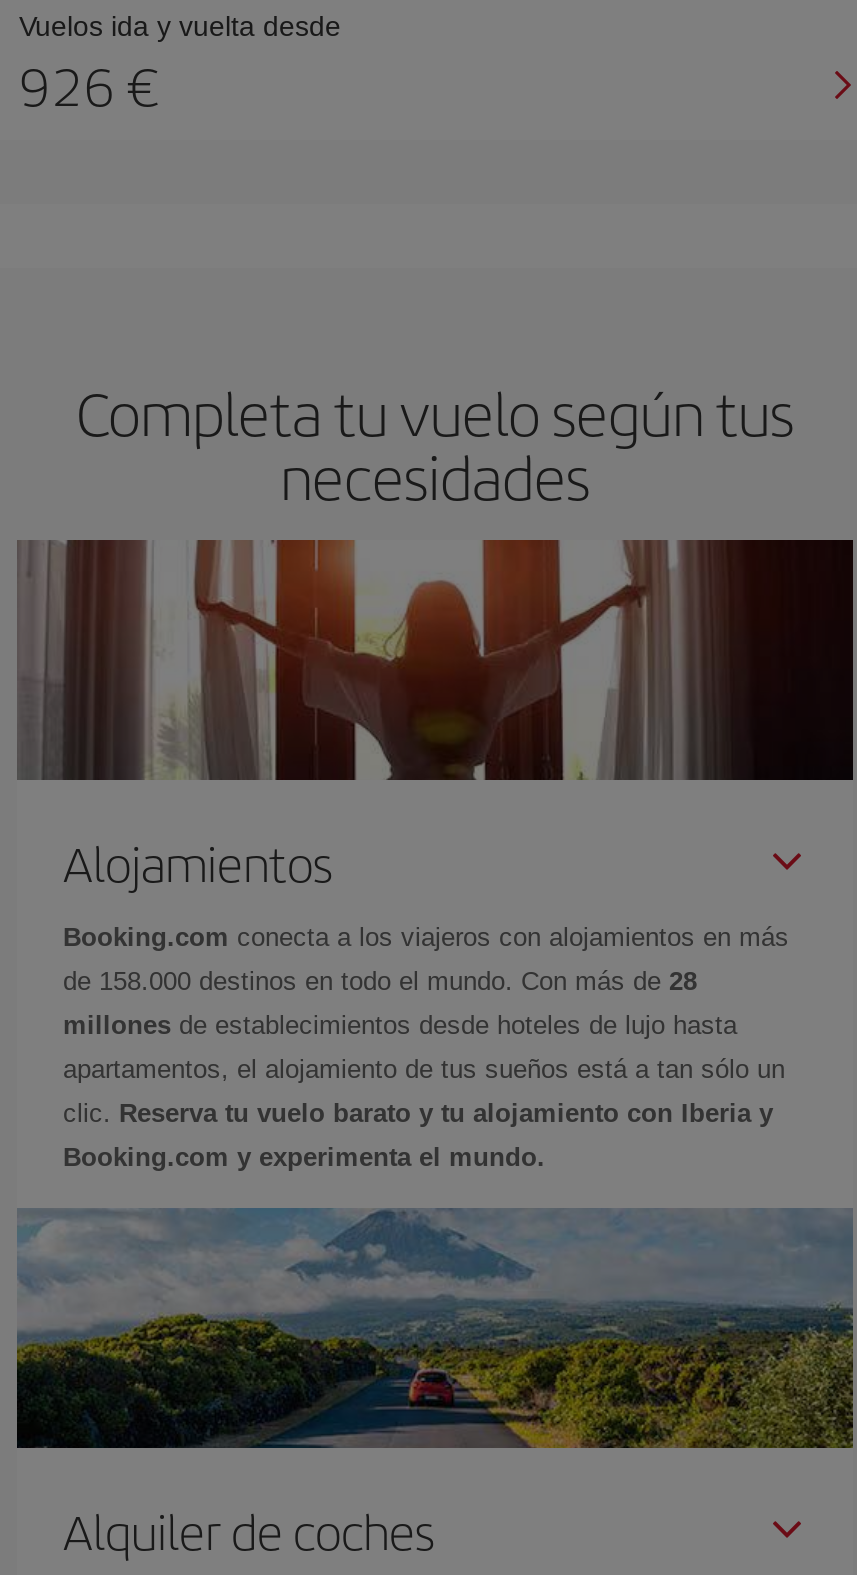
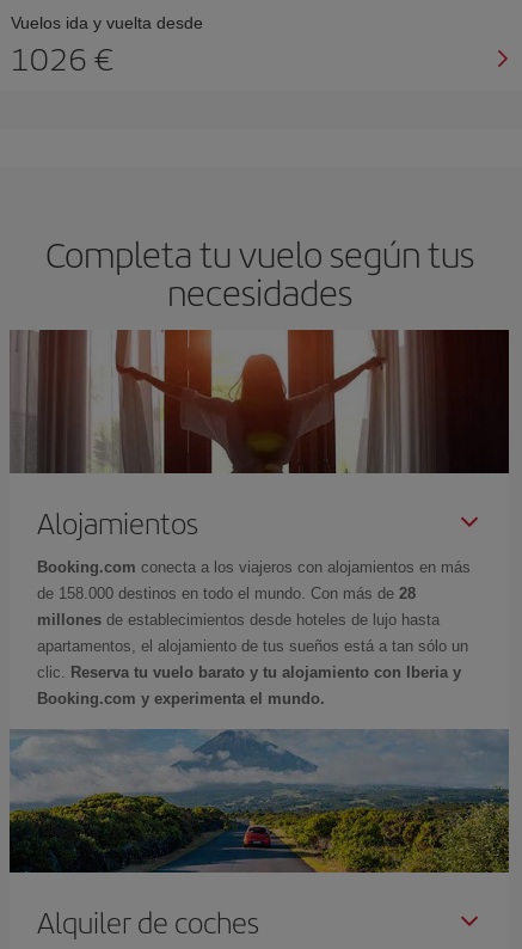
[19,48,159,122] 926 € -> [11,36,113,80] 1026 €

